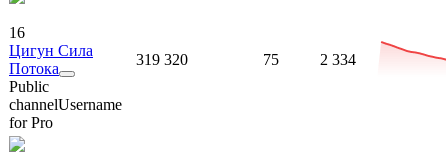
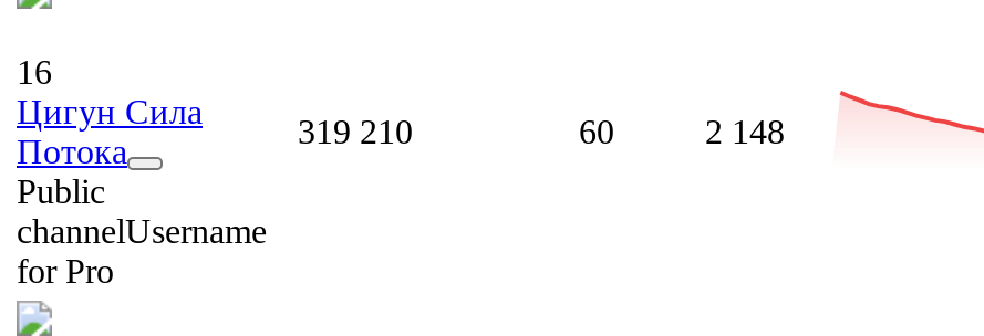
[136,51,188,68] 319 320 -> [298,113,413,150] 319 210
[263,51,279,68] 75 -> [579,113,614,150] 60
[320,51,356,68] 2 334 -> [705,113,785,150] 2 148

